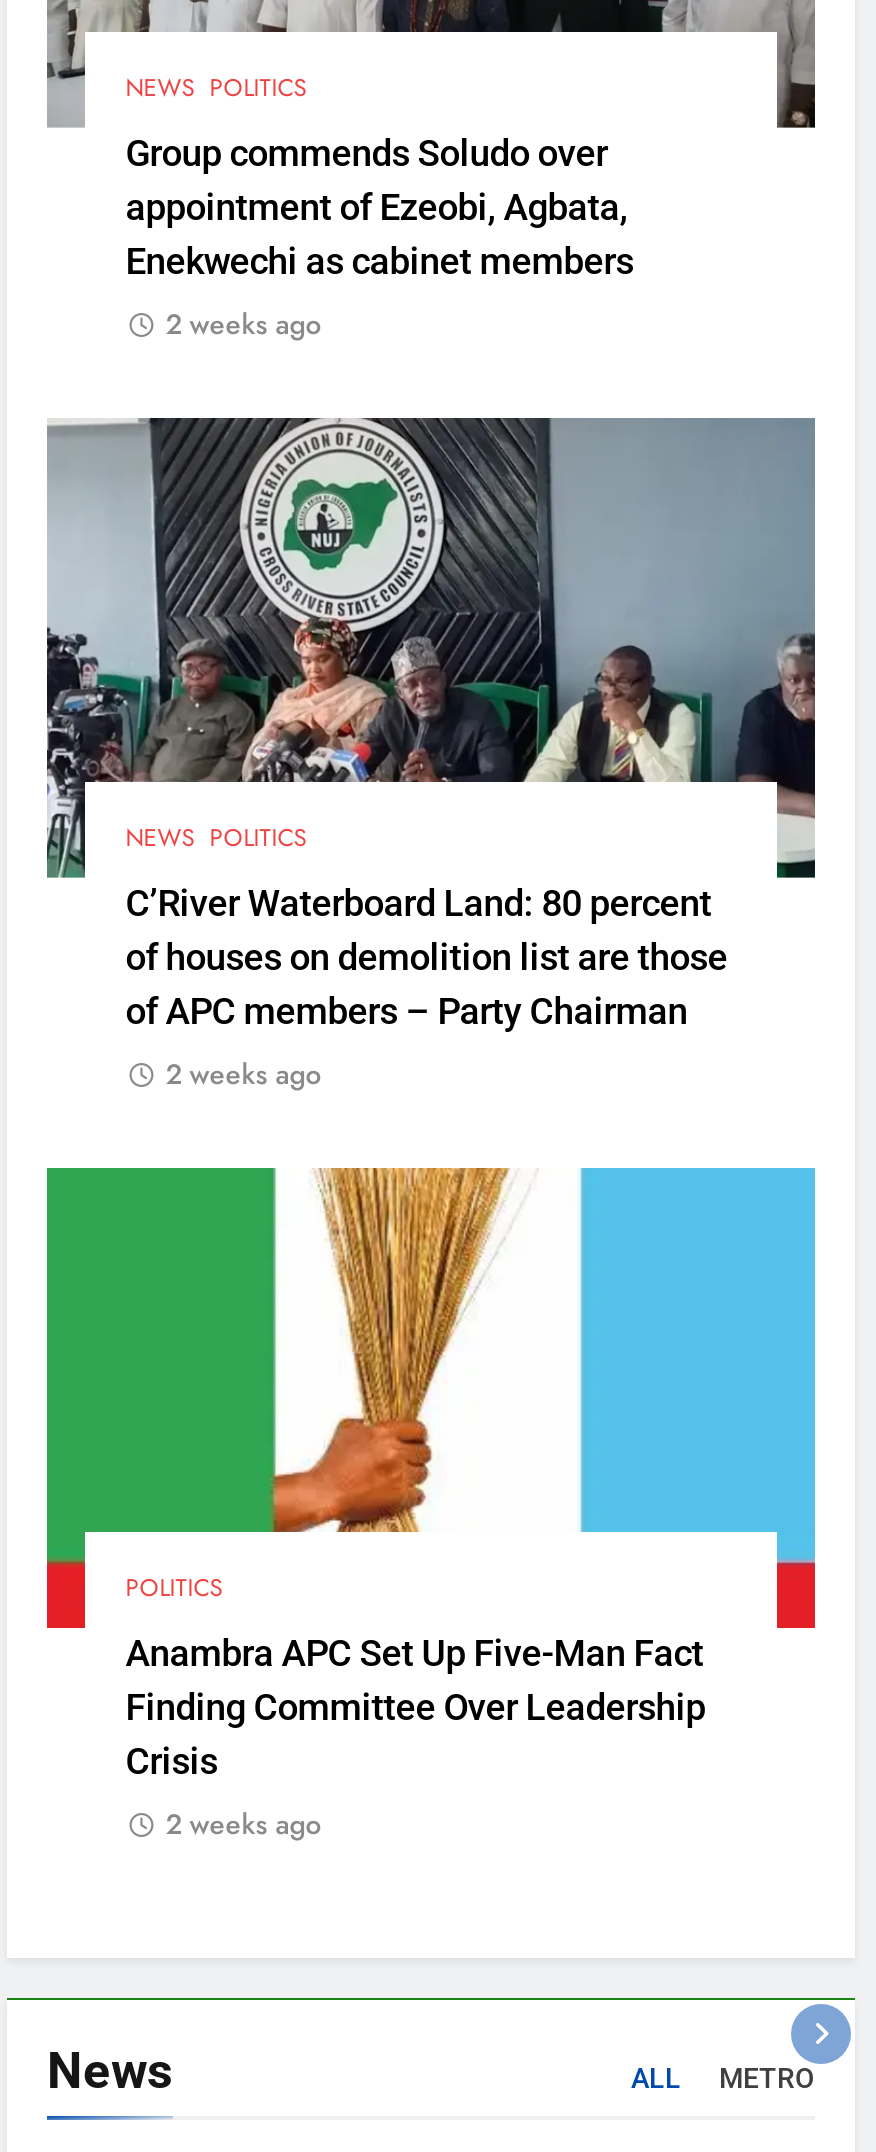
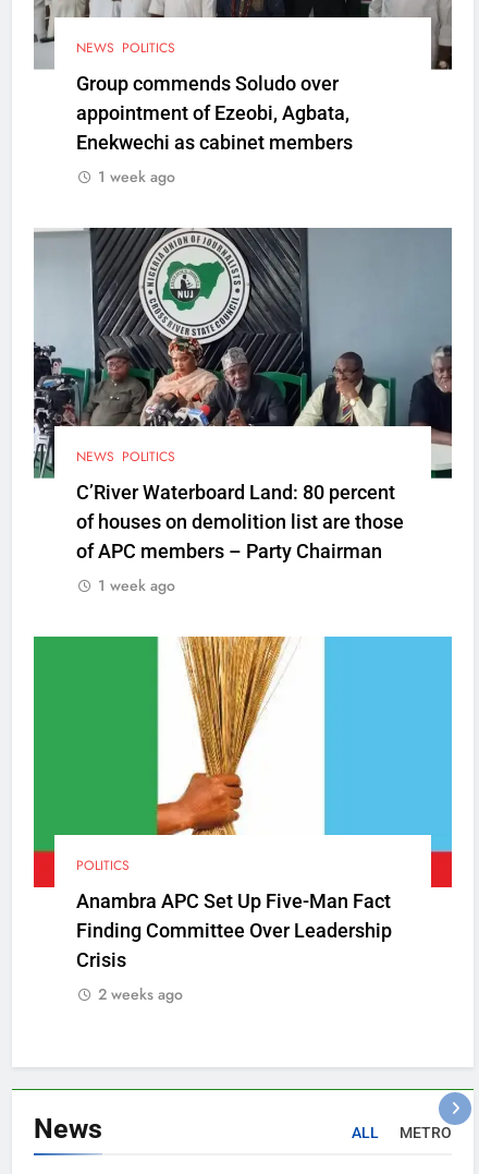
[165,303,321,343] 2 weeks ago -> [98,165,175,187] 1 week ago
[165,1054,321,1094] 2 weeks ago -> [98,575,175,596] 1 week ago

